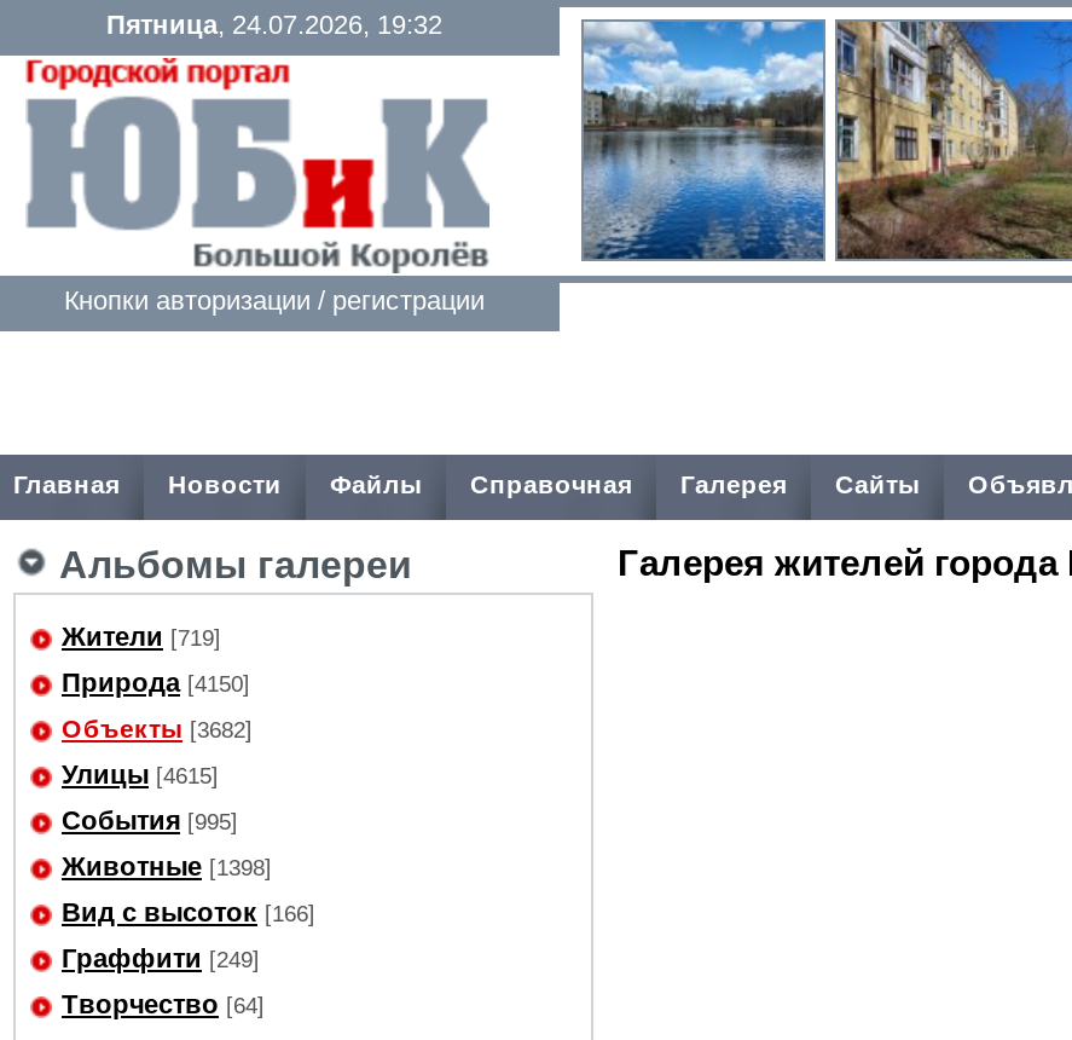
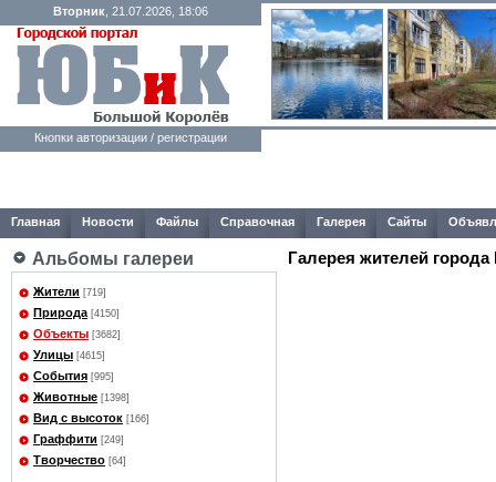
[106,10,442,39] Пятница, 24.07.2026, 19:32 -> [53,4,208,18] Вторник, 21.07.2026, 18:06

